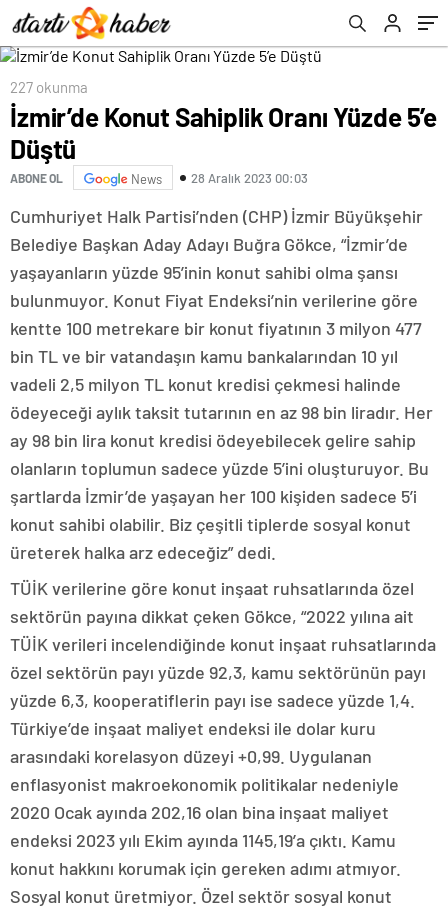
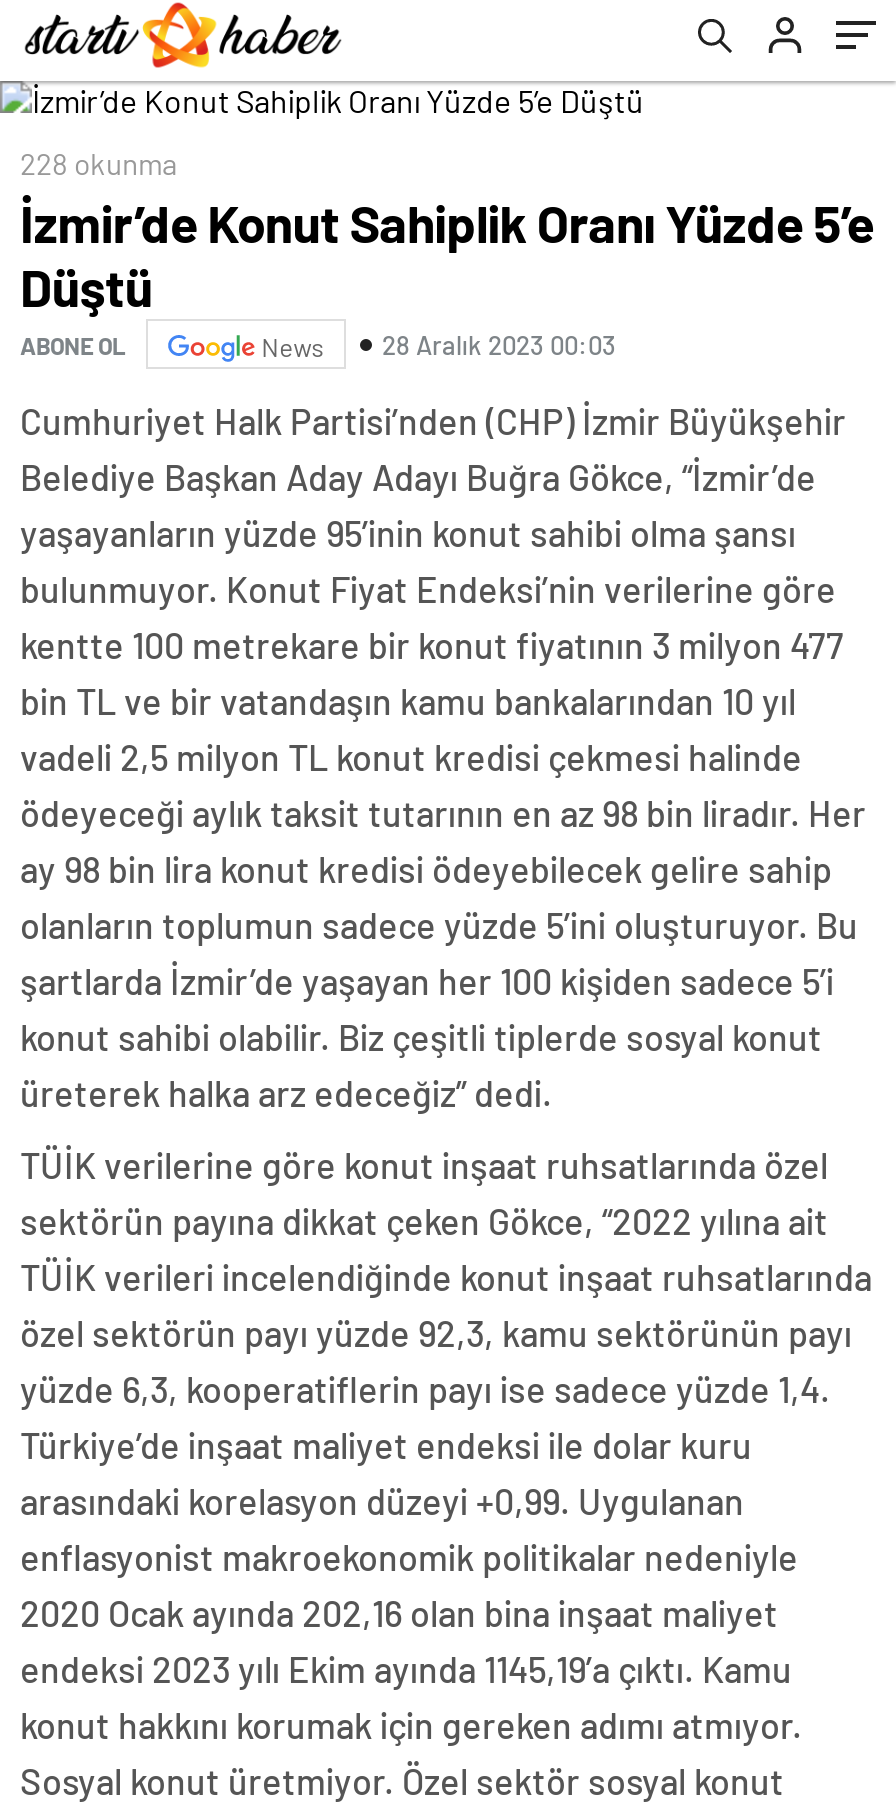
[10,78,88,96] 227 okunma -> [20,145,178,181] 228 okunma

